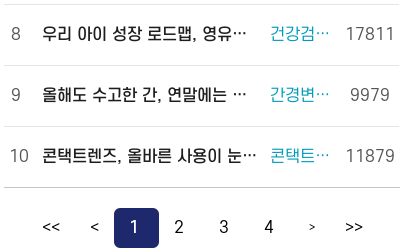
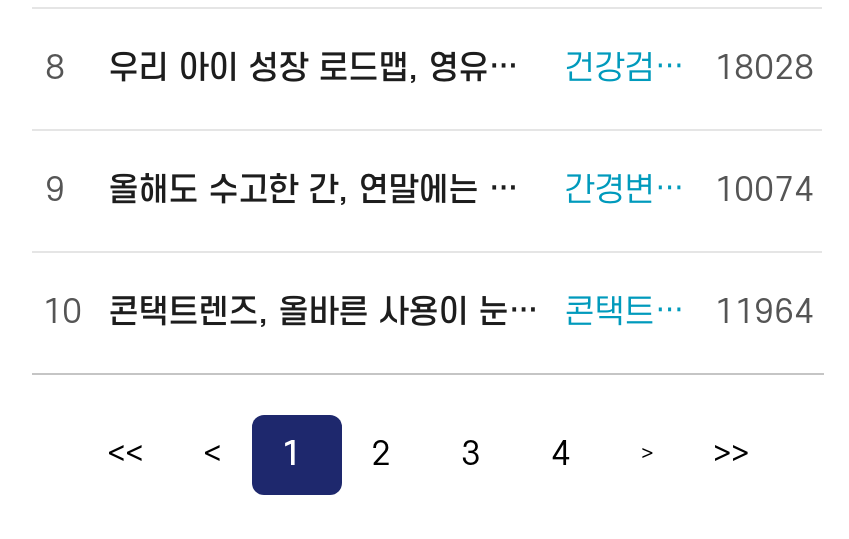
[345,26,395,44] 17811 -> [714,51,814,87] 18028
[350,87,390,105] 9979 -> [714,173,814,209] 10074
[345,148,395,166] 11879 -> [714,295,814,331] 11964

